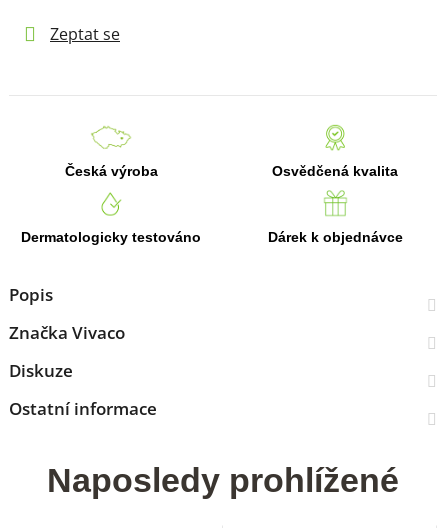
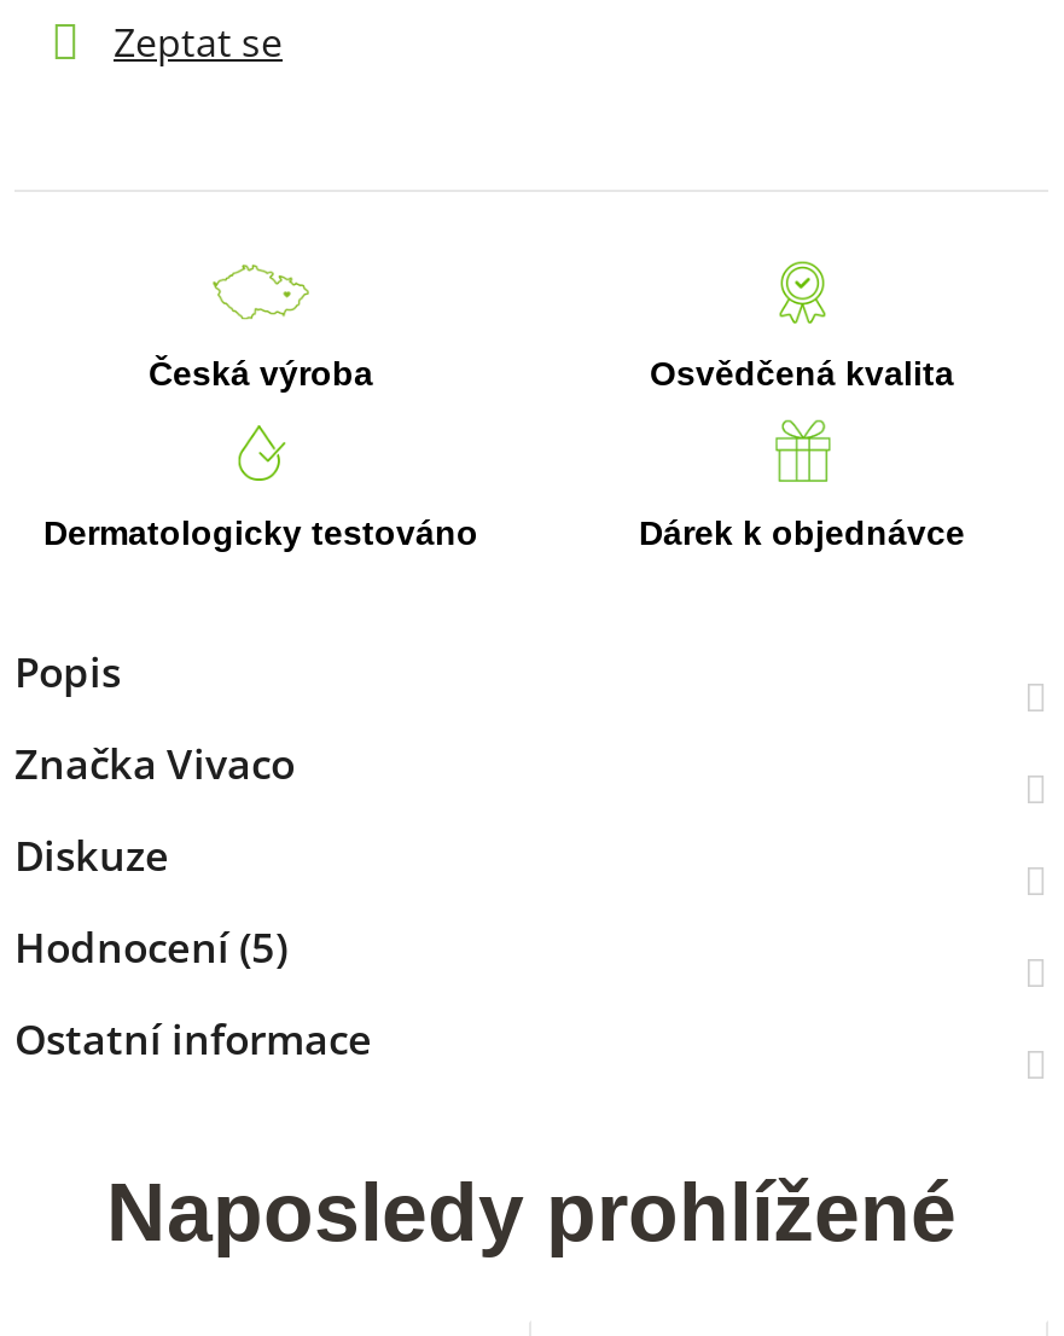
none -> [14,919,287,974] Hodnocení (5)

